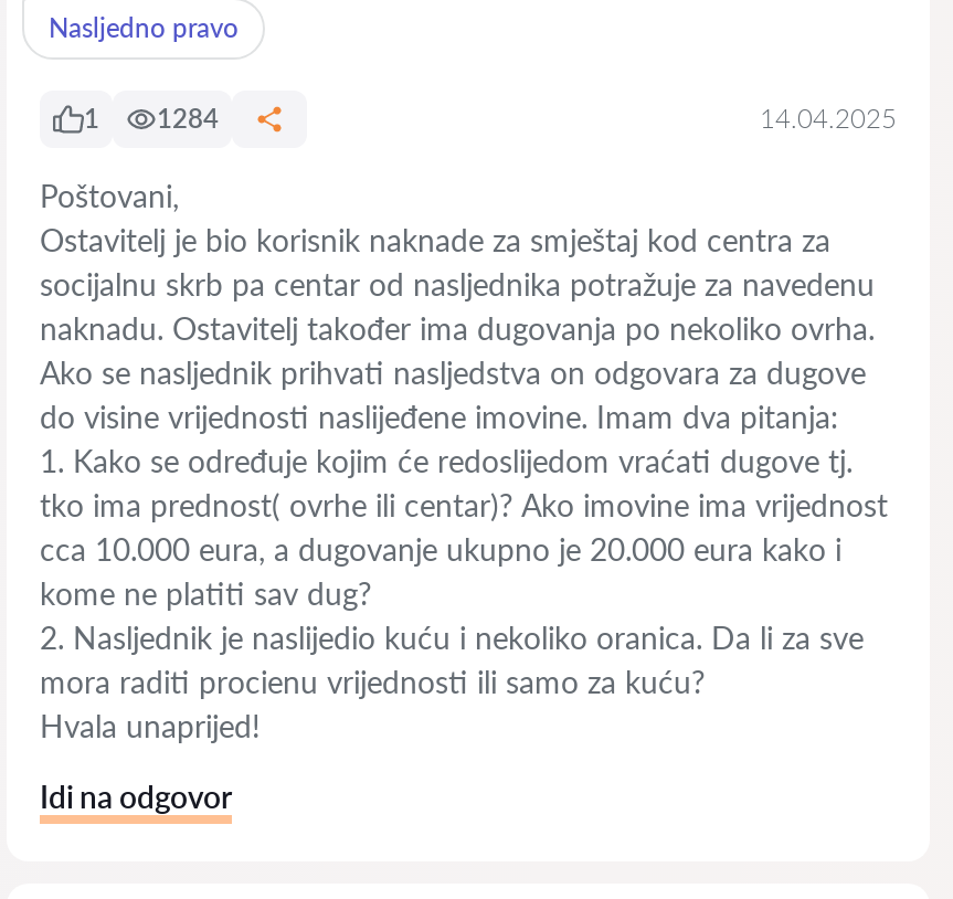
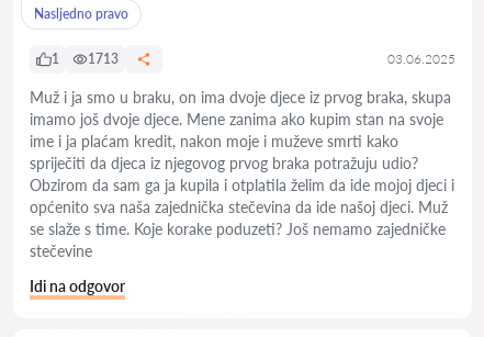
[157,102,897,135] 1284 | 14.04.2025 -> [88,50,455,67] 1713 | 03.06.2025
[40,177,888,744] Poštovani, | Ostavitelj je bio korisnik naknade za smještaj kod centra za | socijalnu skrb pa centar od nasljednika potražuje za navedenu | naknadu. Ostavitelj također ima dugovanja po nekoliko ovrha. | Ako se nasljednik prihvati nasljedstva on odgovara za dugove | do visine vrijednosti naslijeđene imovine. Imam dva pitanja: | 1. Kako se određuje kojim će redoslijedom vraćati dugove tj. | tko ima prednost( ovrhe ili centar)? Ako imovine ima vrijednost | cca 10.000 eura, a dugovanje ukupno je 20.000 eura kako i | kome ne platiti sav dug? | 2. Nasljednik je naslijedio kuću i nekoliko oranica. Da li za sve | mora raditi procienu vrijednosti ili samo za kuću? | Hvala unaprijed! -> [30,88,454,260] Muž i ja smo u braku, on ima dvoje djece iz prvog braka, skupa | imamo još dvoje djece. Mene zanima ako kupim stan na svoje | ime i ja plaćam kredit, nakon moje i muževe smrti kako | spriječiti da djeca iz njegovog prvog braka potražuju udio? | Obzirom da sam ga ja kupila i otplatila želim da ide mojoj djeci i | općenito sva naša zajednička stečevina da ide našoj djeci. Muž | se slaže s time. Koje korake poduzeti? Još nemamo zajedničke | stečevine

